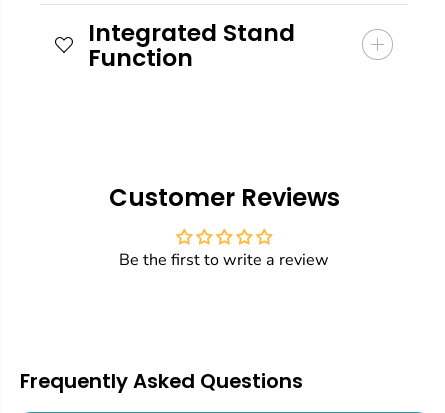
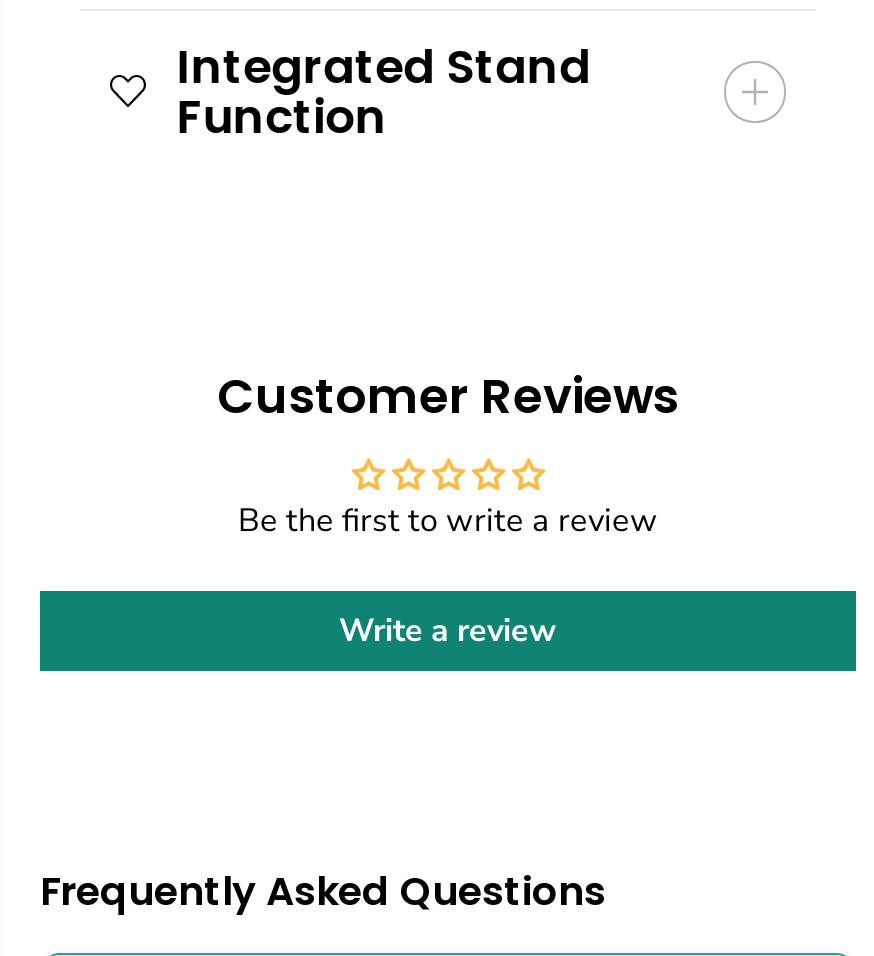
none -> [339,610,557,654] Write a review

